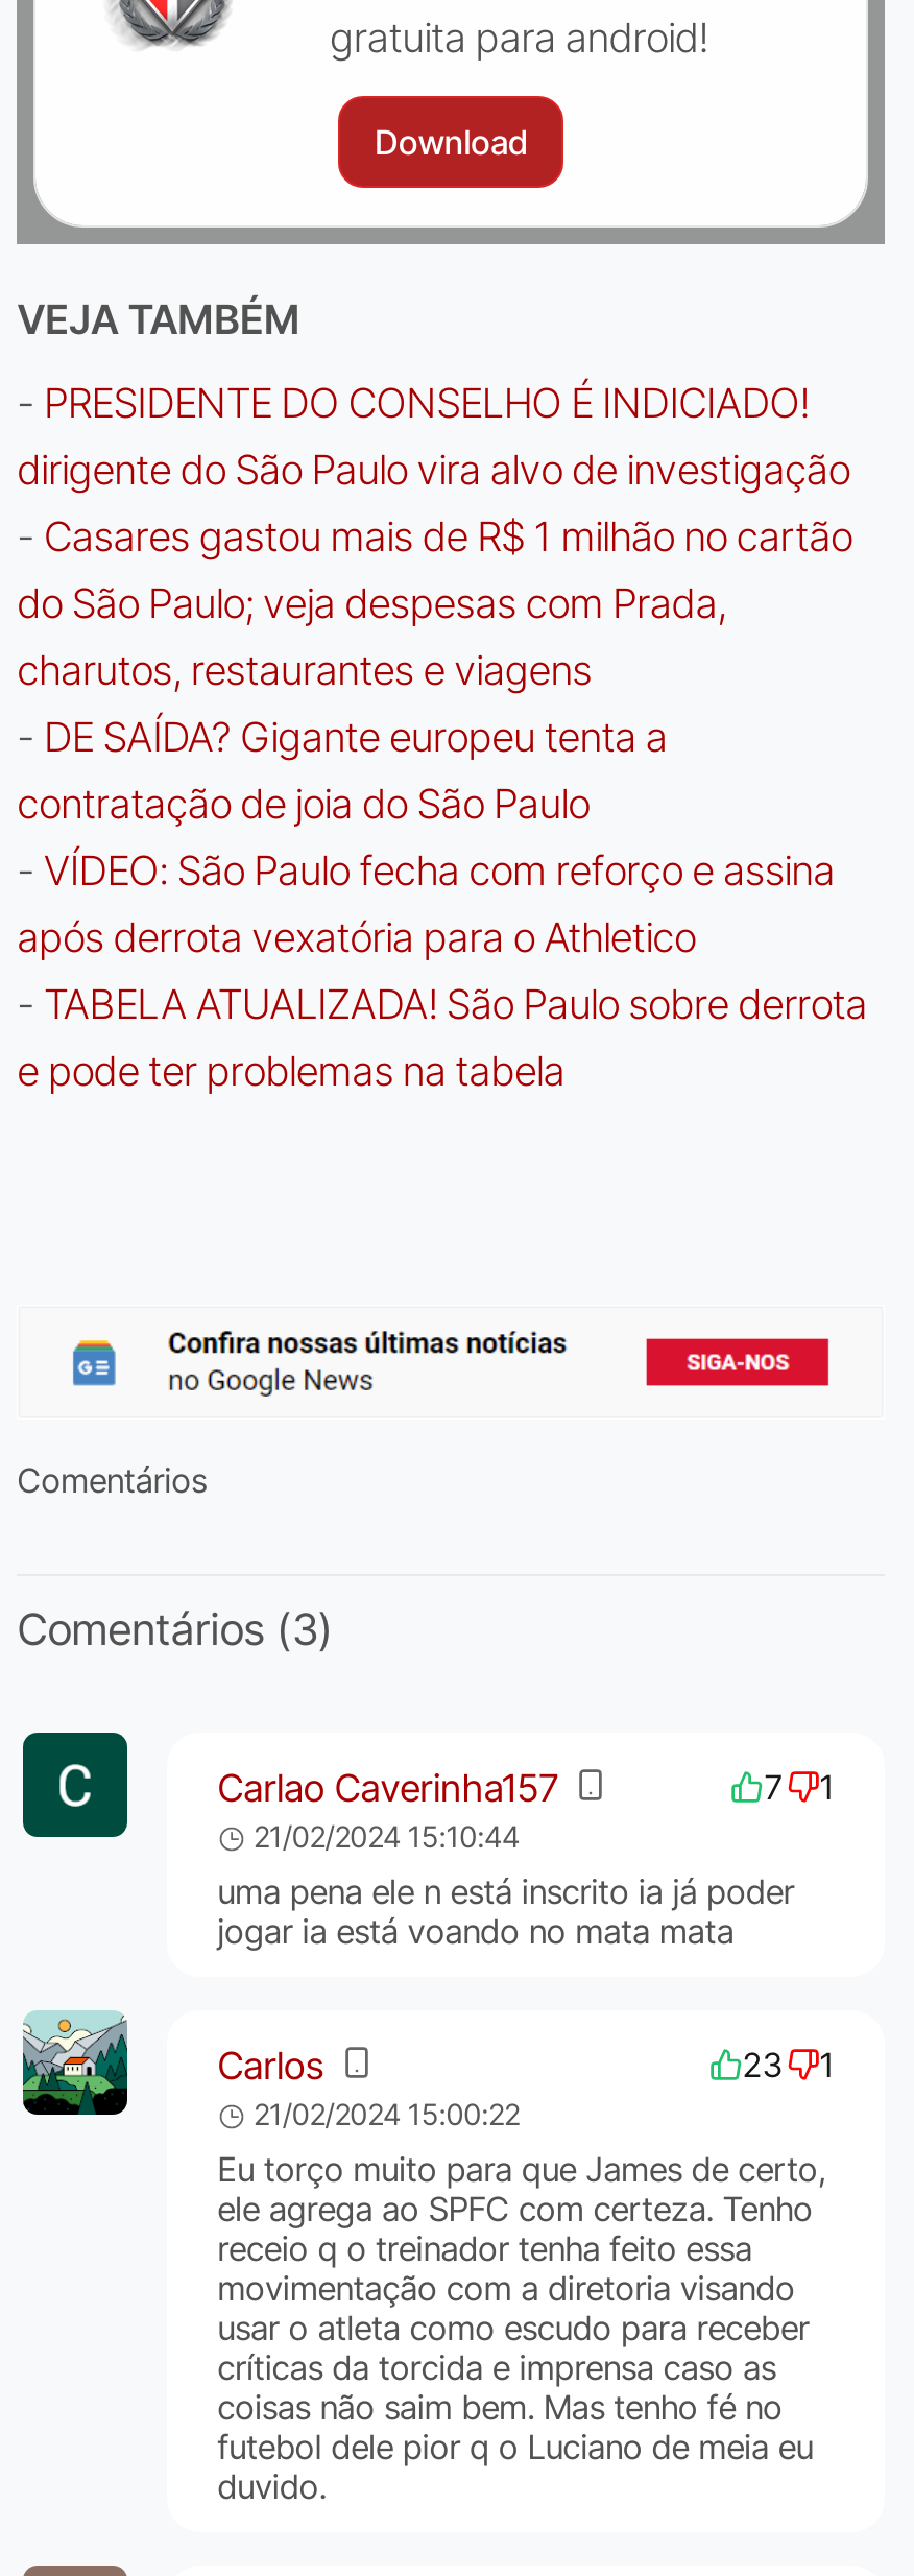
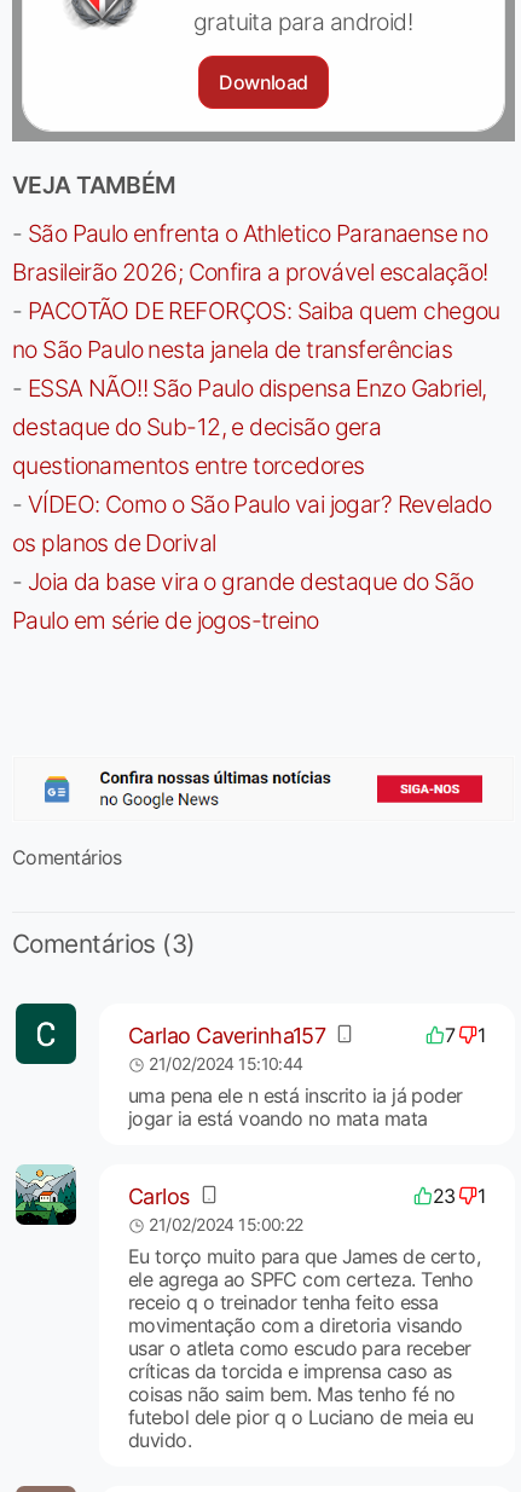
[17,377,867,1095] - PRESIDENTE DO CONSELHO É INDICIADO! | dirigente do São Paulo vira alvo de investigação | - Casares gastou mais de R$ 1 milhão no cartão | do São Paulo; veja despesas com Prada, | charutos, restaurantes e viagens | - DE SAÍDA? Gigante europeu tenta a | contratação de joia do São Paulo | - VÍDEO: São Paulo fecha com reforço e assina | após derrota vexatória para o Athletico | - TABELA ATUALIZADA! São Paulo sobre derrota | e pode ter problemas na tabela -> [12,218,500,634] - São Paulo enfrenta o Athletico Paranaense no | Brasileirão 2026; Confira a provável escalação! | - PACOTÃO DE REFORÇOS: Saiba quem chegou | no São Paulo nesta janela de transferências | - ESSA NÃO!! São Paulo dispensa Enzo Gabriel, | destaque do Sub-12, e decisão gera | questionamentos entre torcedores | - VÍDEO: Como o São Paulo vai jogar? Revelado | os planos de Dorival | - Joia da base vira o grande destaque do São | Paulo em série de jogos-treino

